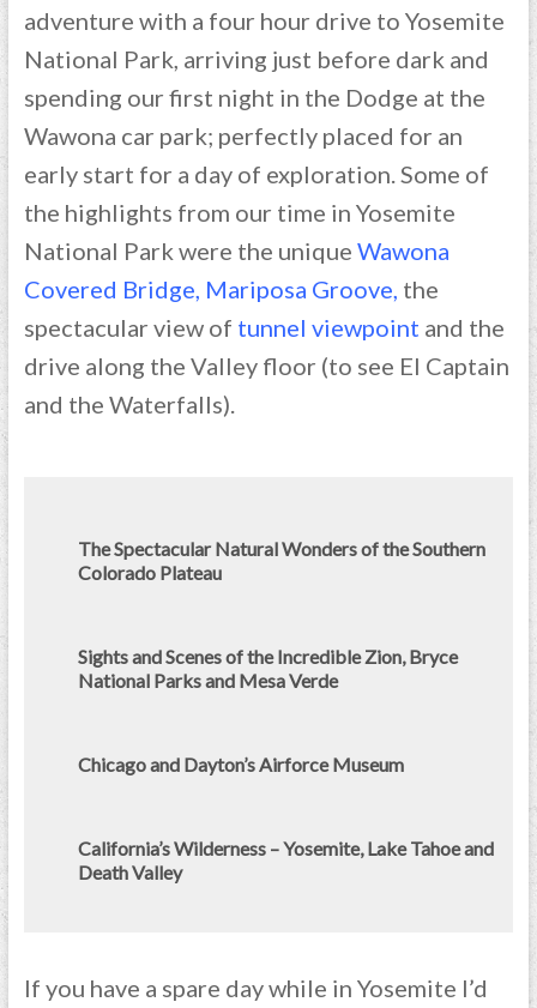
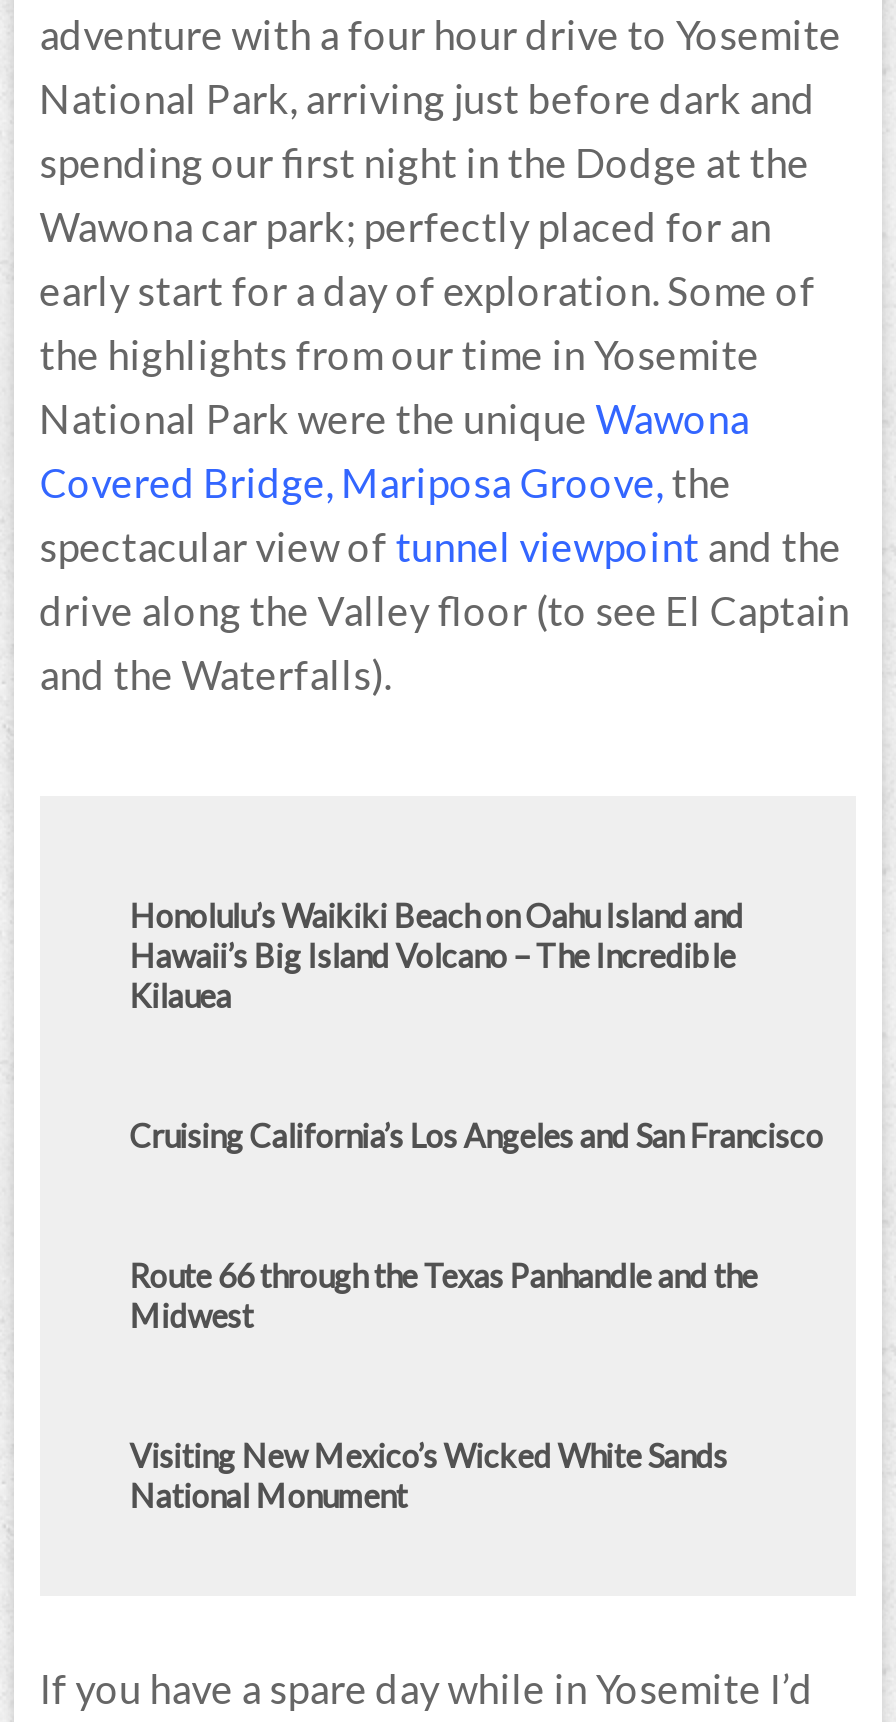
[78,537,485,584] The Spectacular Natural Wonders of the Southern | Colorado Plateau -> [130,897,744,1015] Honolulu’s Waikiki Beach on Oahu Island and | Hawaii’s Big Island Volcano – The Incredible | Kilauea
[78,645,458,692] Sights and Scenes of the Incredible Zion, Bryce | National Parks and Mesa Verde -> [130,1117,824,1155] Cruising California’s Los Angeles and San Francisco
[78,753,404,776] Chicago and Dayton’s Airforce Museum -> [130,1257,758,1335] Route 66 through the Texas Panhandle and the | Midwest
[78,837,494,884] California’s Wilderness – Yosemite, Lake Tahoe and | Death Valley -> [130,1437,728,1515] Visiting New Mexico’s Wicked White Sands | National Monument

